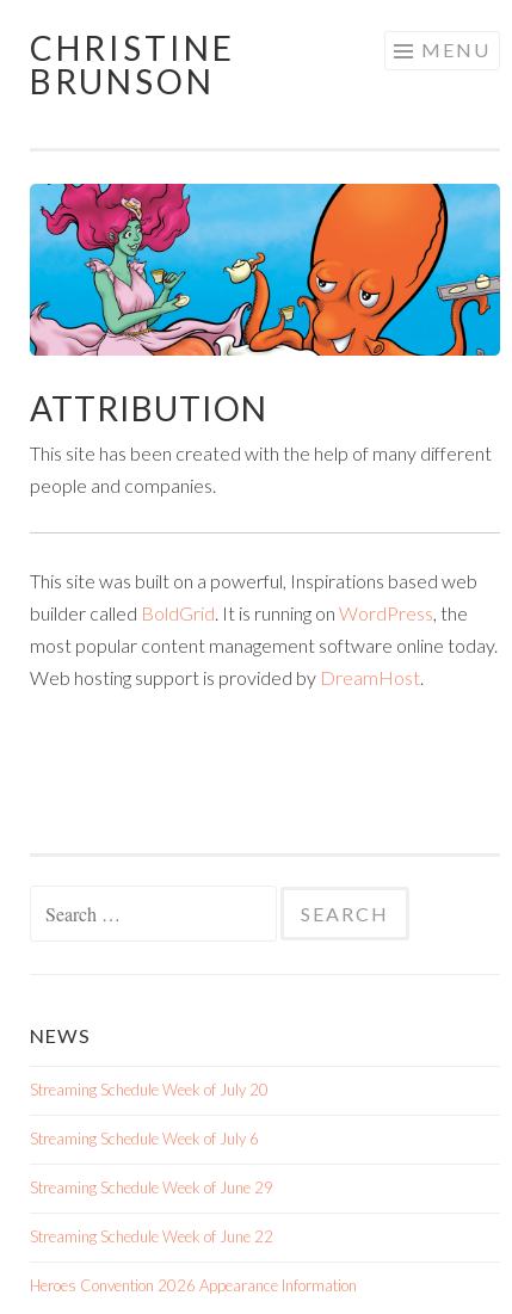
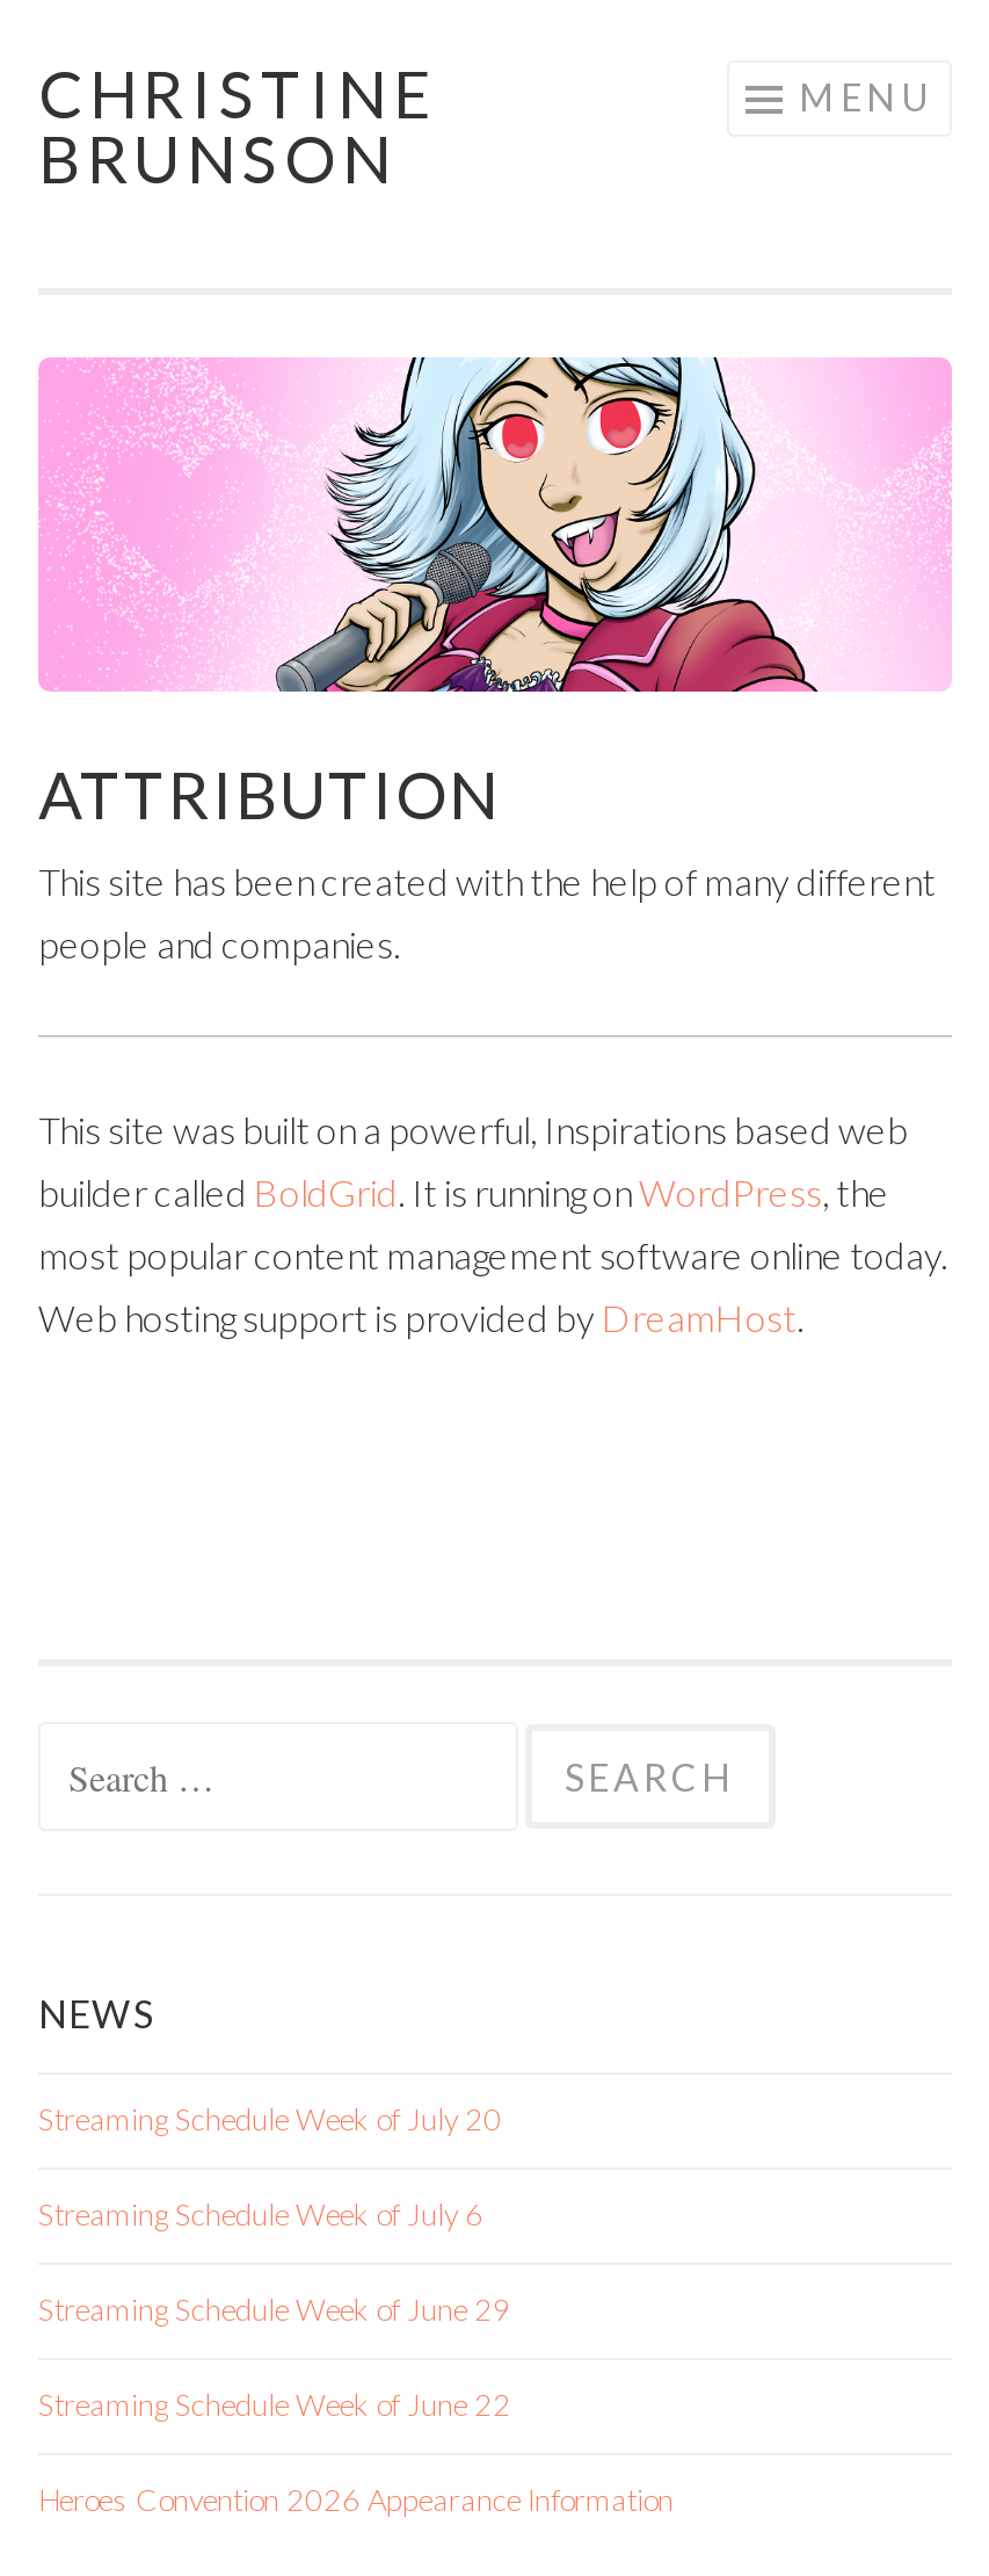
[29,183,501,357] [image] -> [36,355,954,694] [image]

